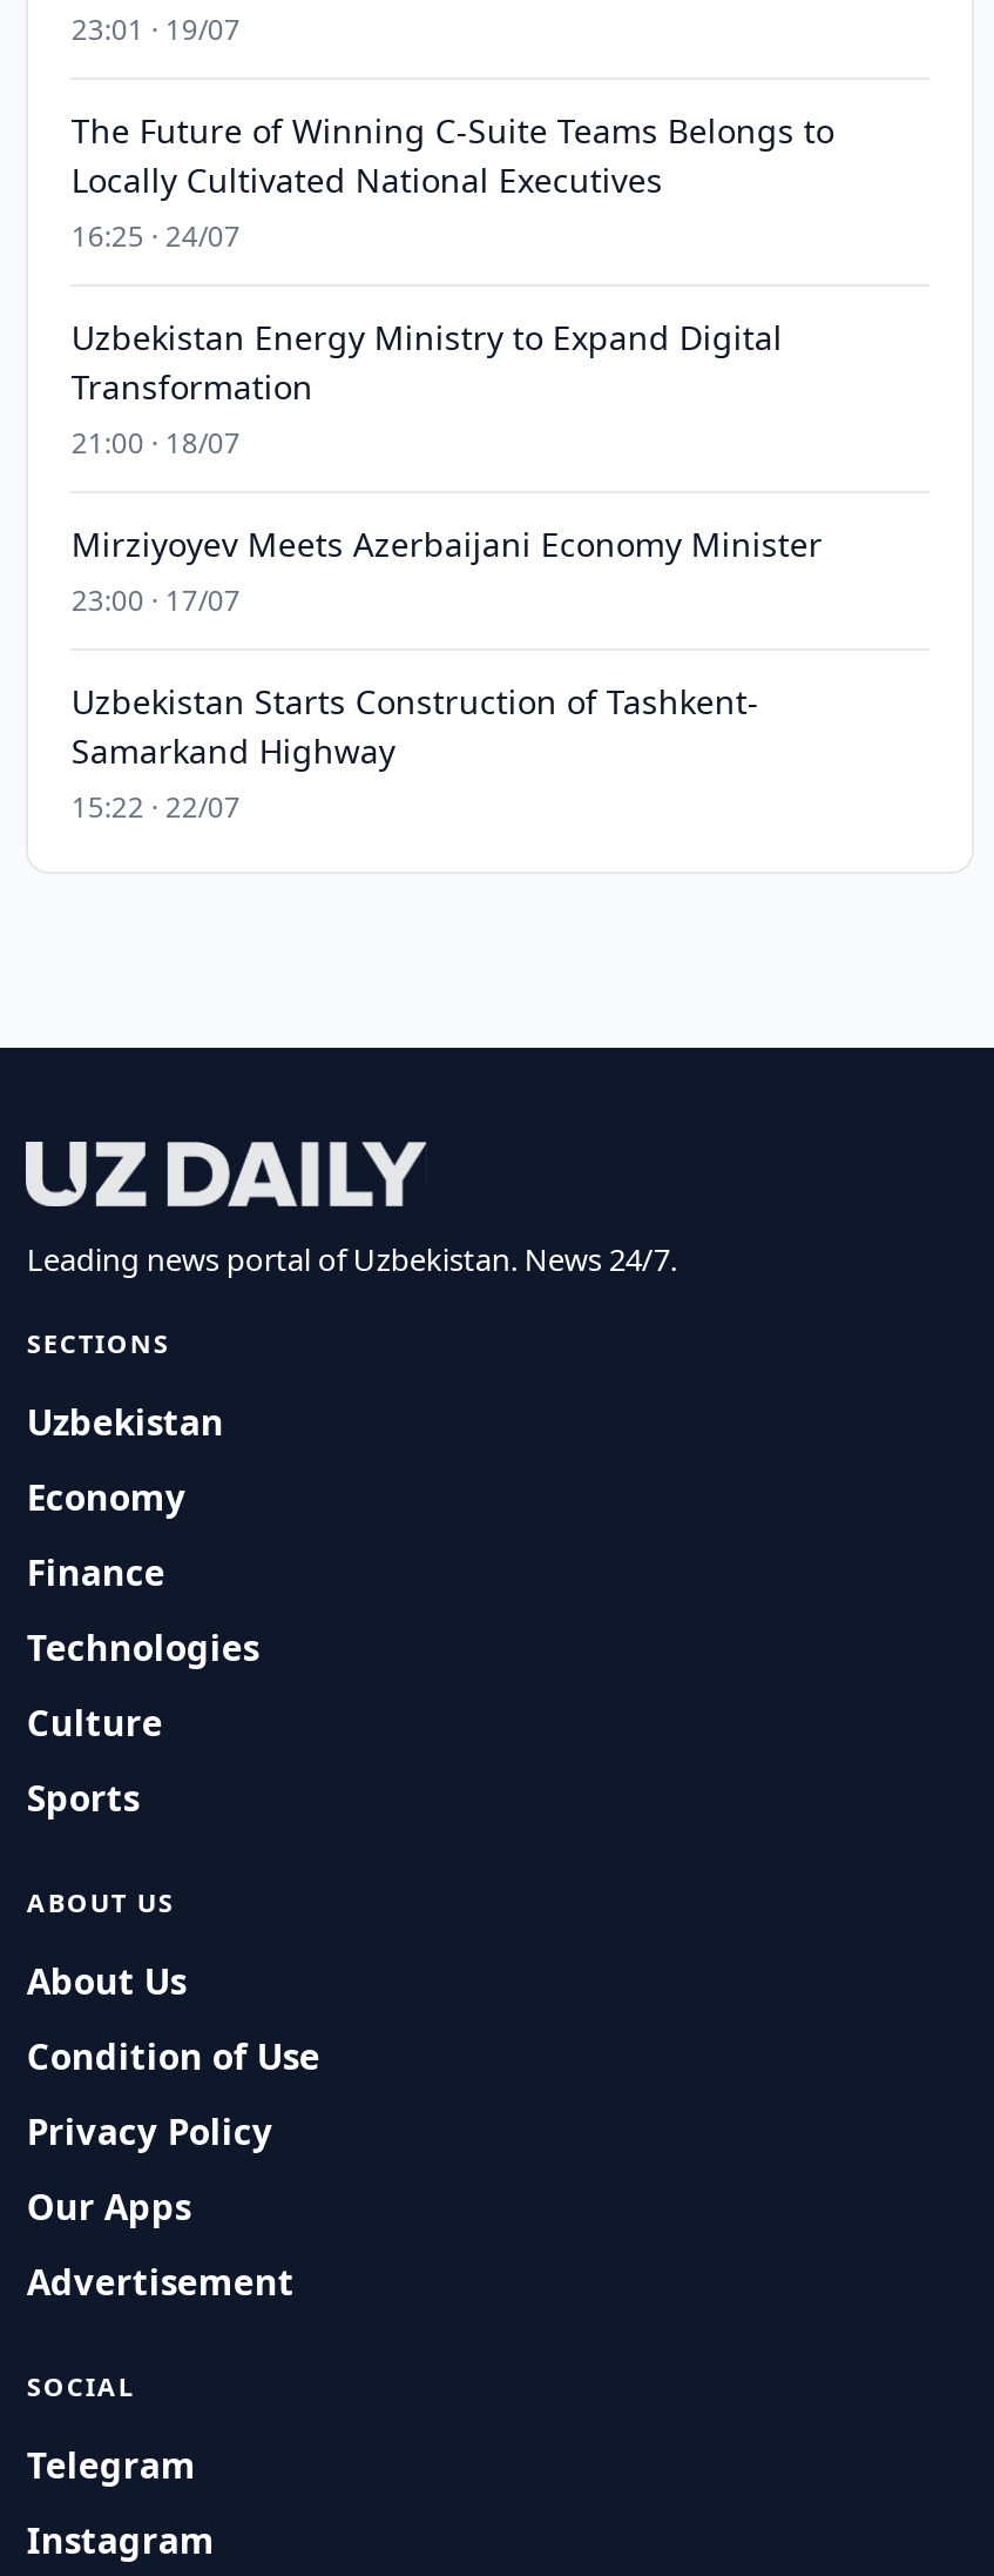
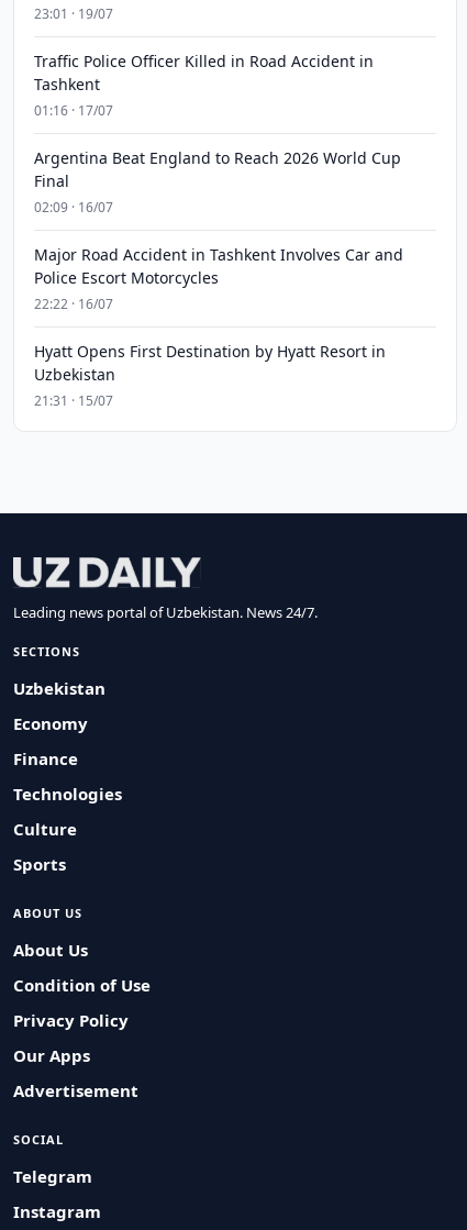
[71,108,834,256] The Future of Winning C-Suite Teams Belongs to | Locally Cultivated National Executives | 16:25 · 24/07 -> [35,51,374,120] Traffic Police Officer Killed in Road Accident in | Tashkent | 01:16 · 17/07
[71,315,783,463] Uzbekistan Energy Ministry to Expand Digital | Transformation | 21:00 · 18/07 -> [35,147,402,217] Argentina Beat England to Reach 2026 World Cup | Final | 02:09 · 16/07
[71,522,822,620] Mirziyoyev Meets Azerbaijani Economy Minister | 23:00 · 17/07 -> [35,244,404,313] Major Road Accident in Tashkent Involves Car and | Police Escort Motorcycles | 22:22 · 16/07
[71,679,759,827] Uzbekistan Starts Construction of Tashkent- | Samarkand Highway | 15:22 · 22/07 -> [35,341,386,410] Hyatt Opens First Destination by Hyatt Resort in | Uzbekistan | 21:31 · 15/07

